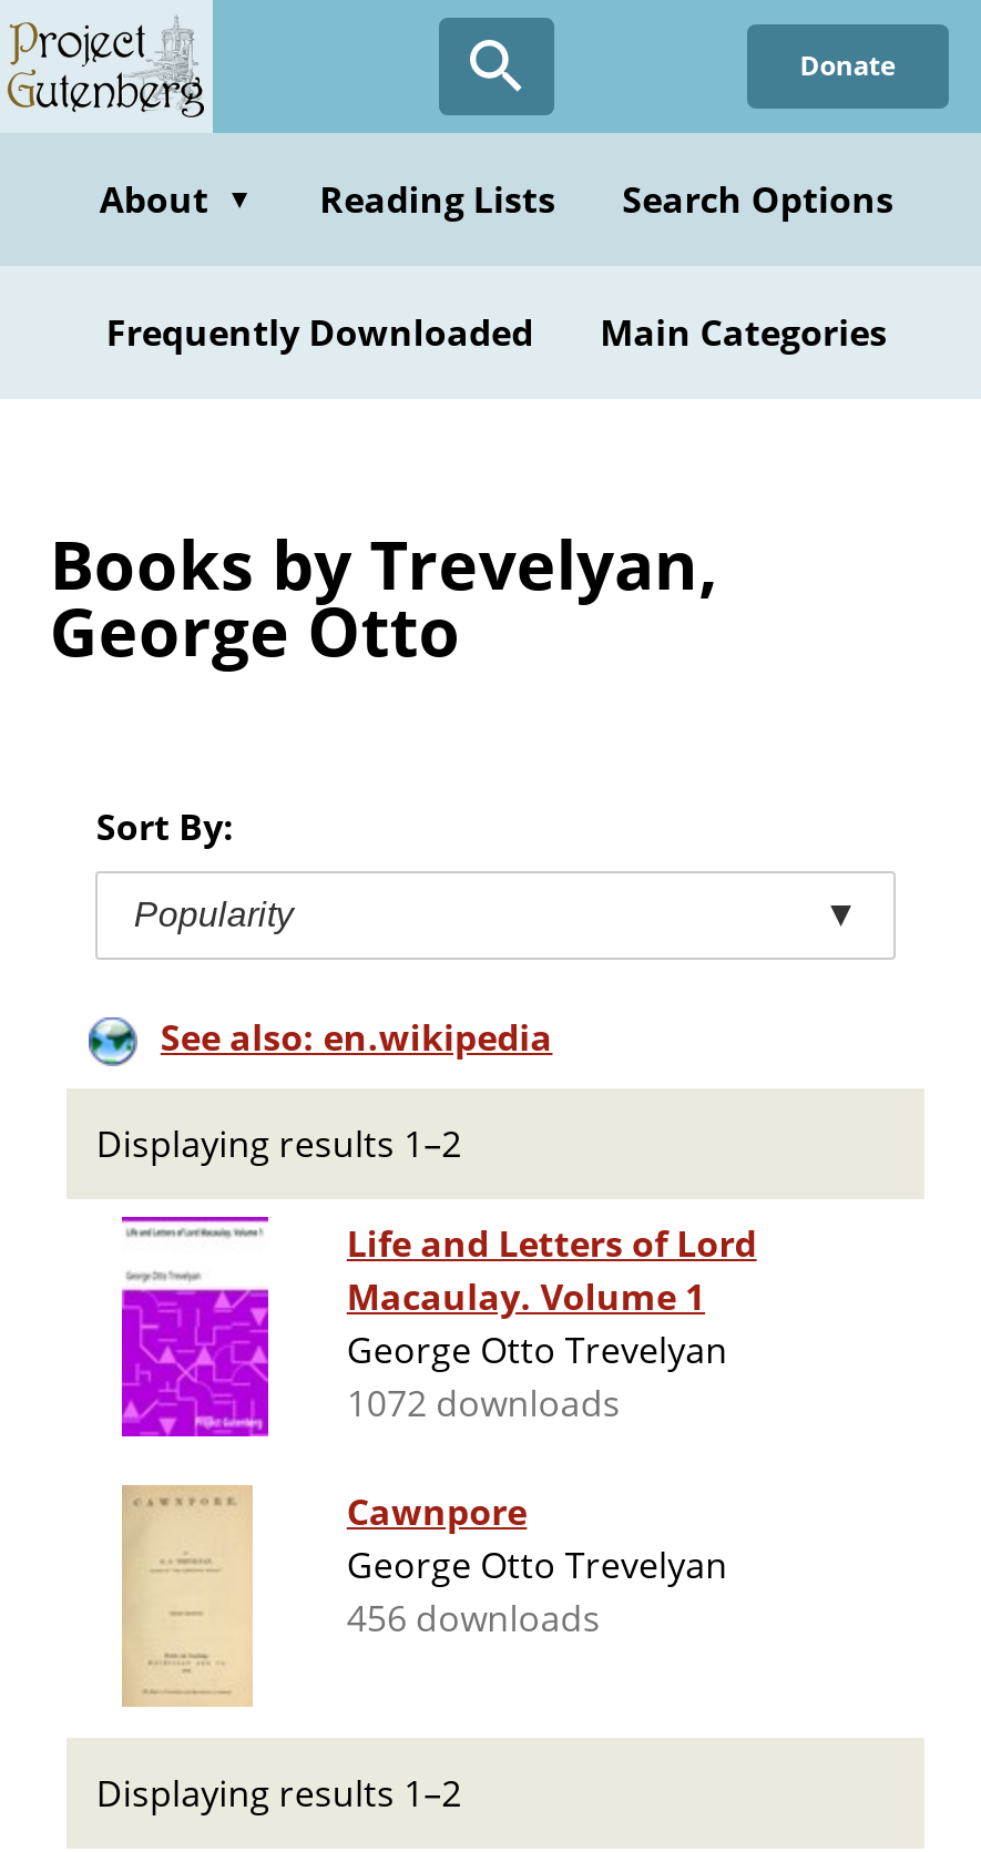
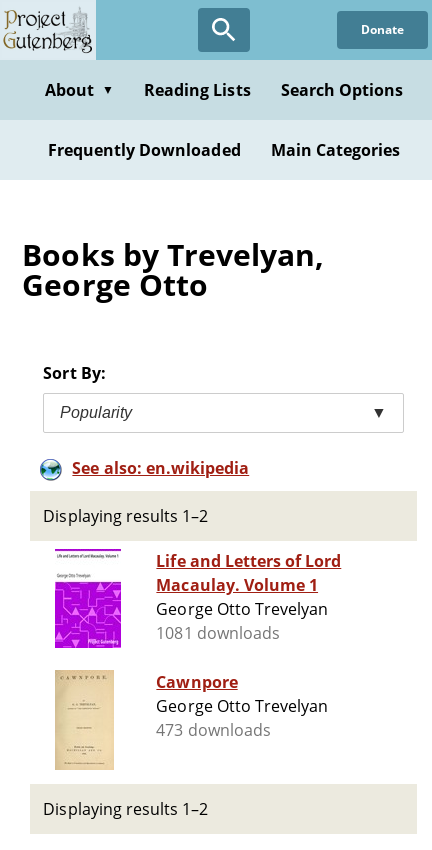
[347,1379,621,1428] 1072 downloads -> [156,622,280,644] 1081 downloads
[347,1594,601,1643] 456 downloads -> [156,719,271,741] 473 downloads

